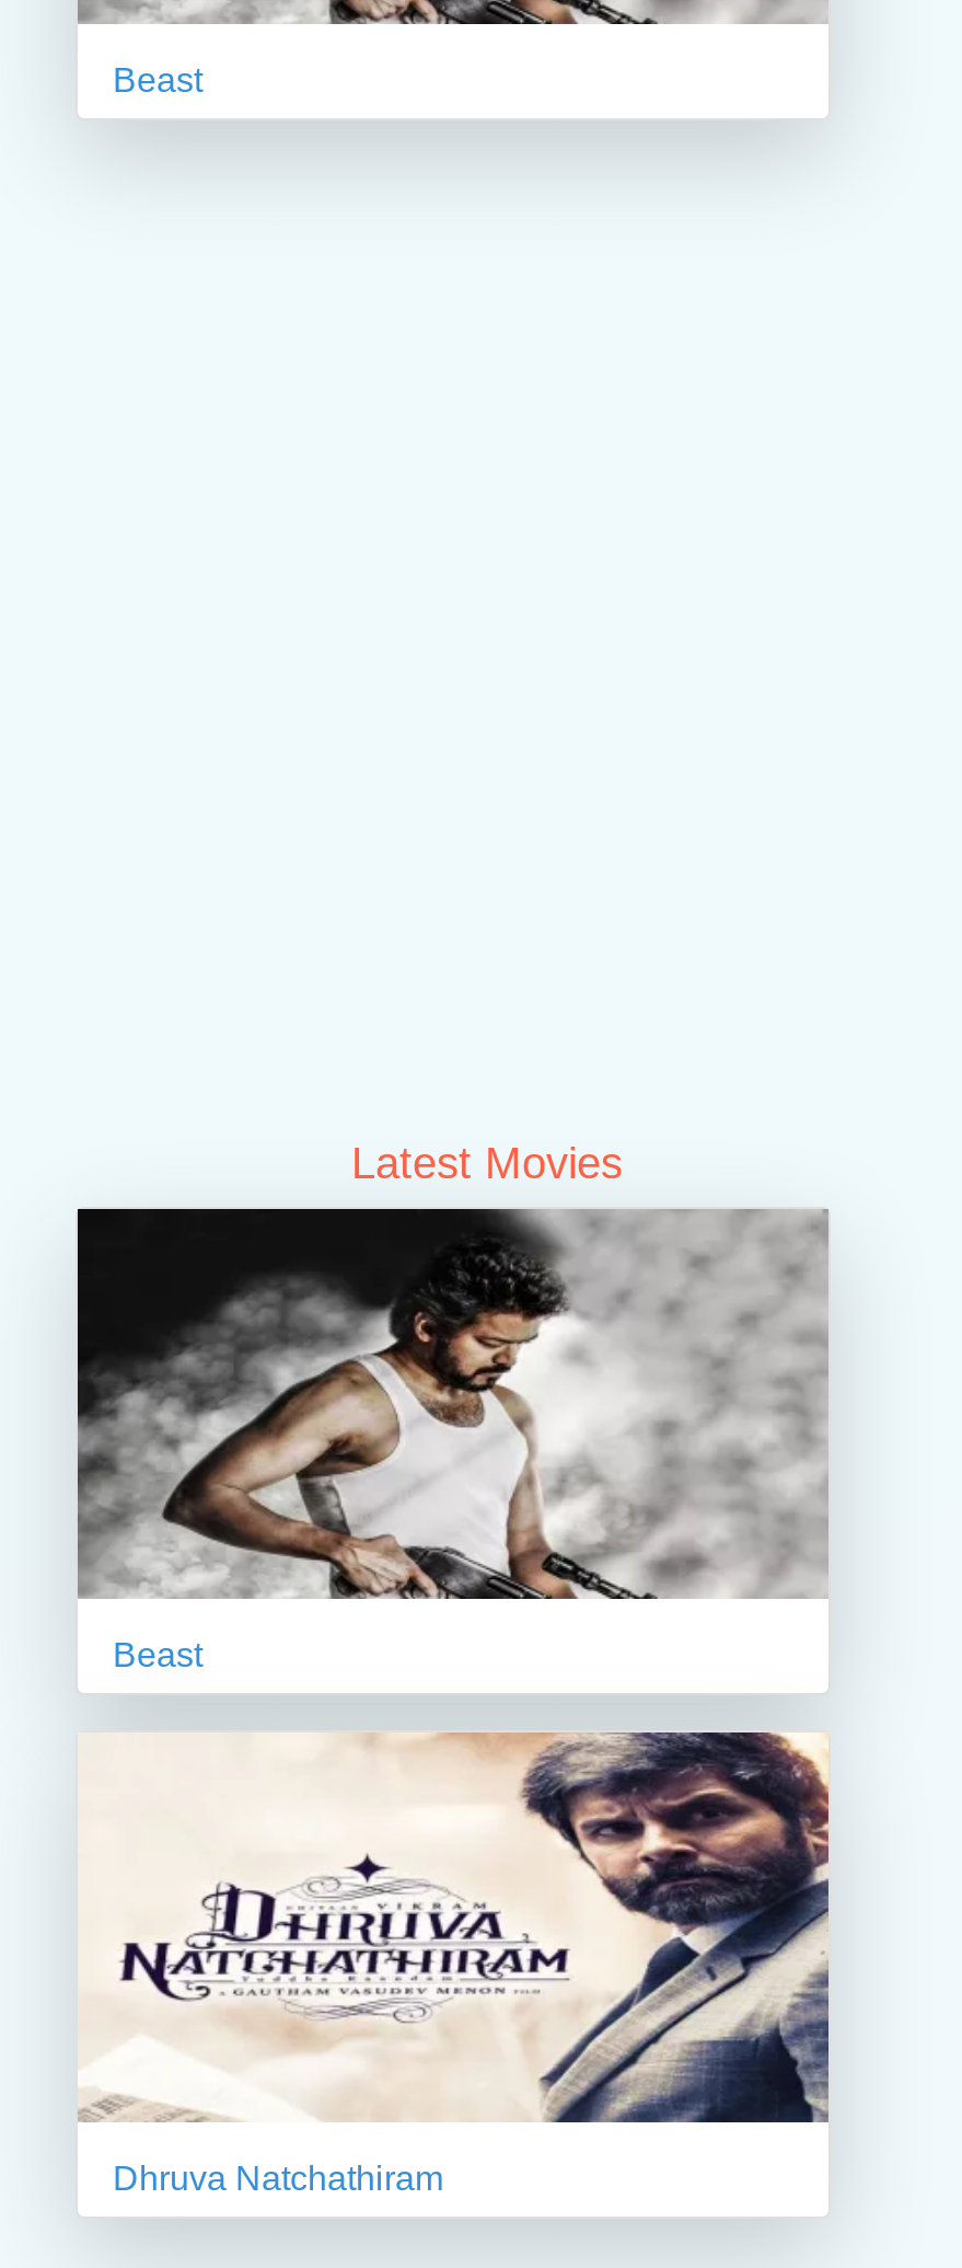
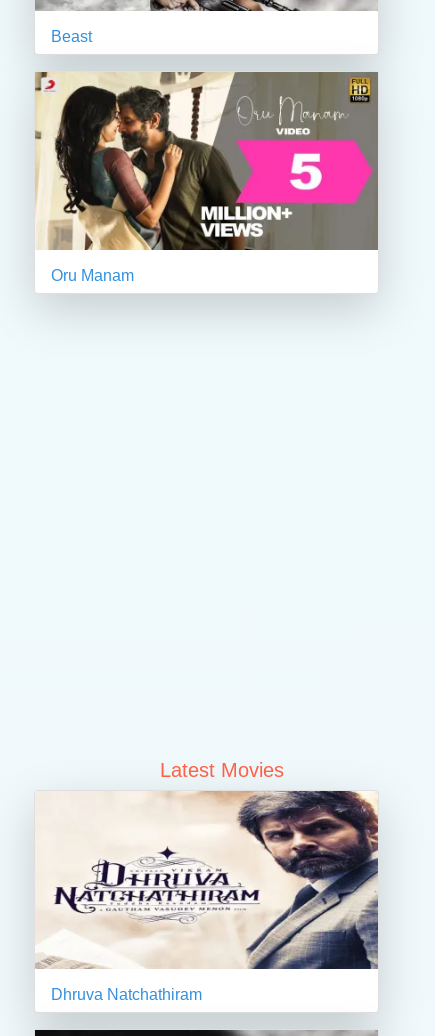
none -> [35,71,378,284] [image] | Oru Manam
moved [351,1139,623,1187] -> [160,759,284,781]: Latest Movies
[76,1207,828,1674] [image] | Beast -> none

